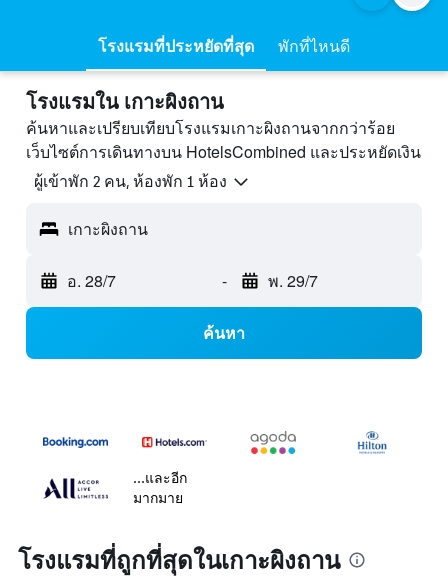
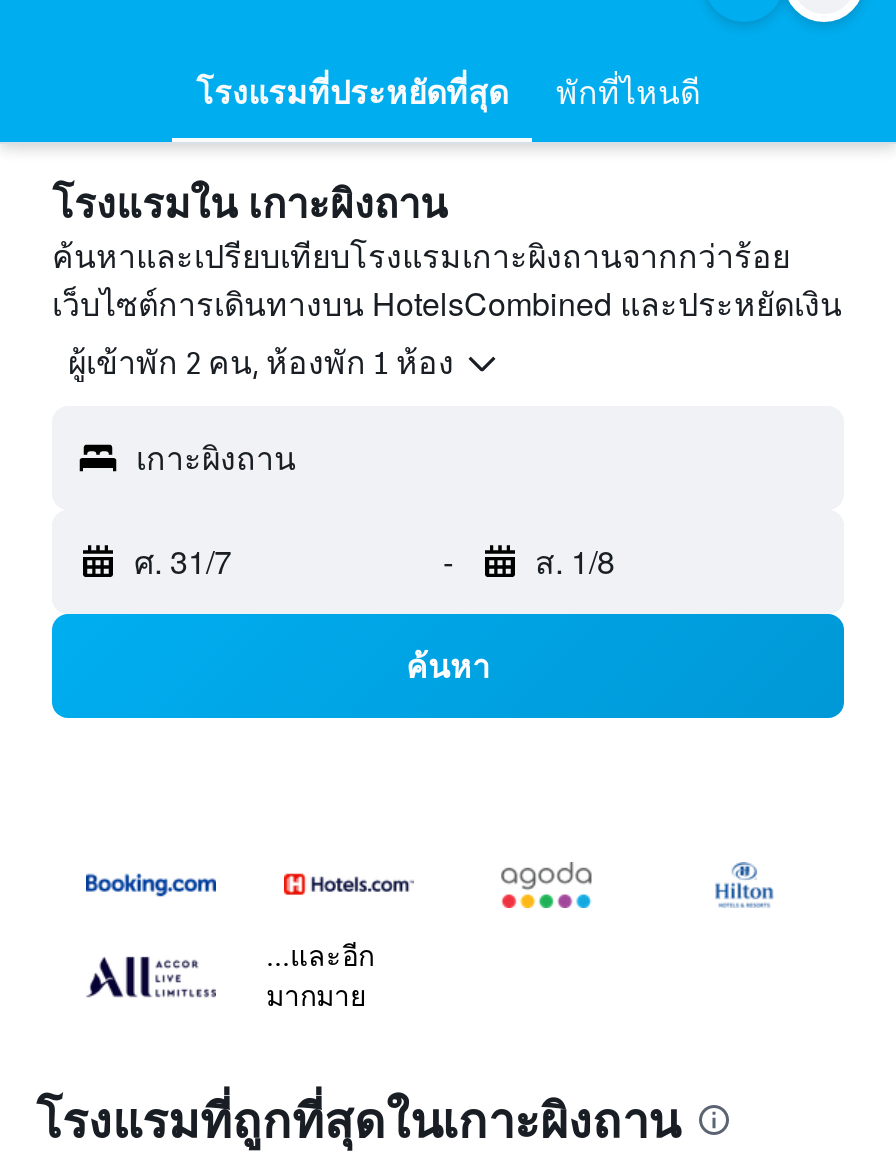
[67,269,116,292] อ. 28/7 -> [134,538,232,584] ศ. 31/7
[267,269,317,292] พ. 29/7 -> [535,538,615,584] ส. 1/8

